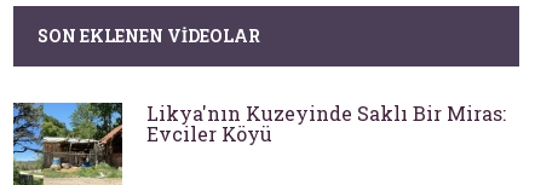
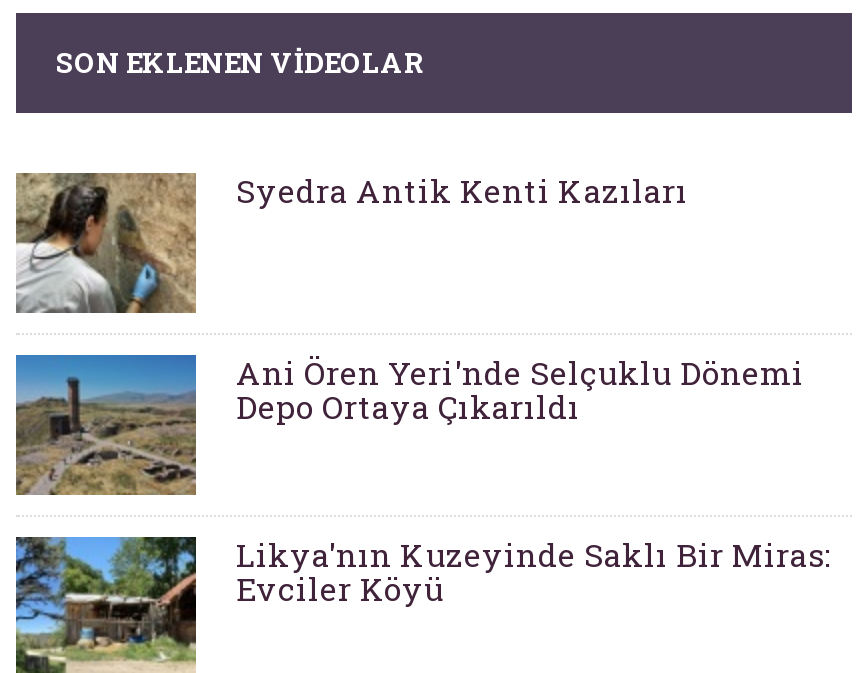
none -> [14,169,688,315] [image] | Syedra Antik Kenti Kazıları
none -> [14,351,804,497] [image] | Ani Ören Yeri'nde Selçuklu Dönemi | Depo Ortaya Çıkarıldı

